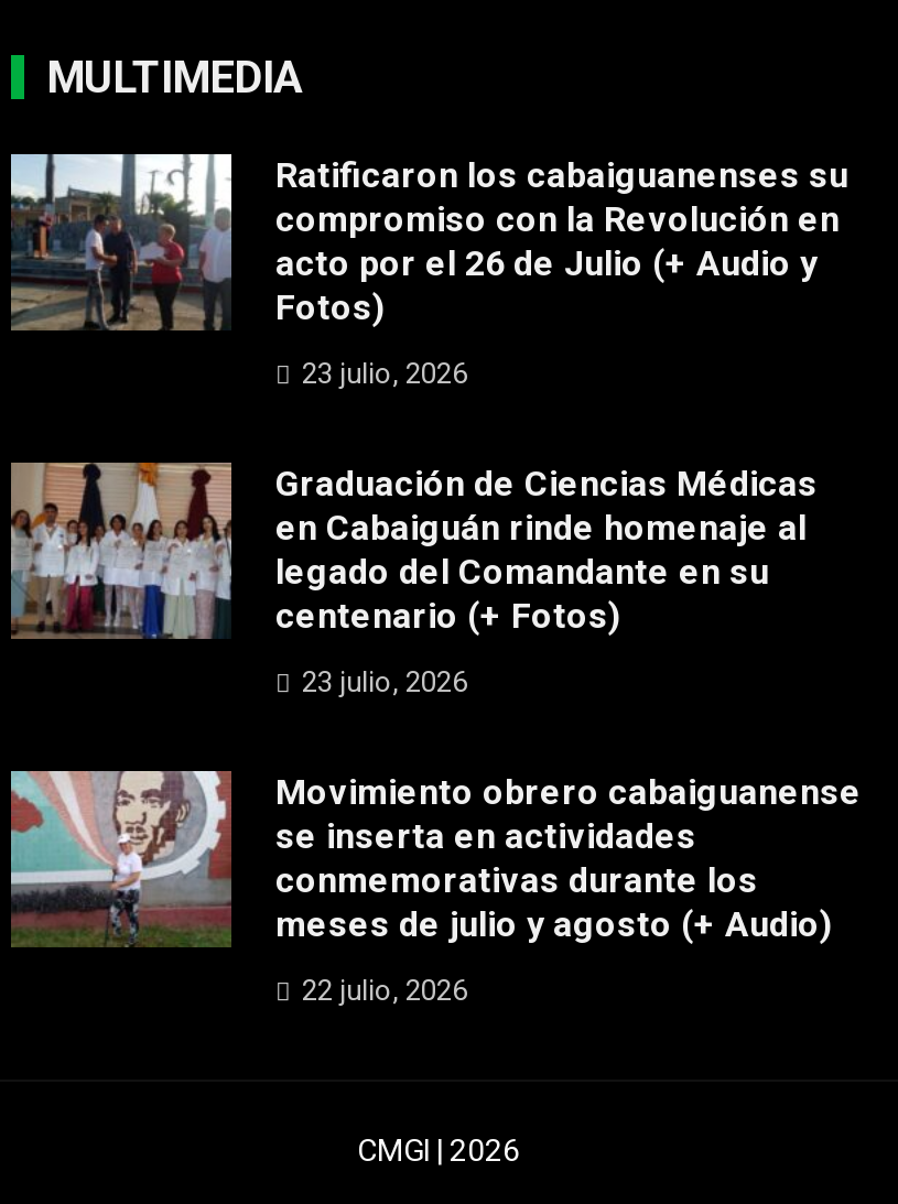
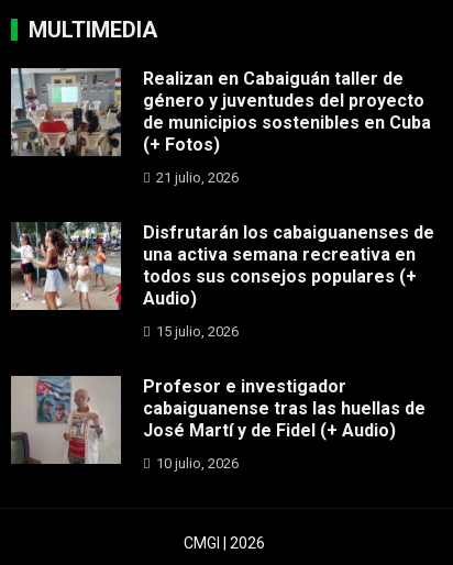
[11,152,848,333] [image] | Ratificaron los cabaiguanenses su | compromiso con la Revolución en | acto por el 26 de Julio (+ Audio y | Fotos) -> [10,67,431,156] [image] | Realizan en Cabaiguán taller de | género y juventudes del proyecto | de municipios sostenibles en Cuba | (+ Fotos)
[302,356,467,389] 23 julio, 2026 -> [156,169,239,185] 21 julio, 2026
[11,460,818,639] [image] | Graduación de Ciencias Médicas | en Cabaiguán rinde homenaje al | legado del Comandante en su | centenario (+ Fotos) -> [10,221,434,311] [image] | Disfrutarán los cabaiguanenses de | una activa semana recreativa en | todos sus consejos populares (+ | Audio)
[302,664,467,698] 23 julio, 2026 -> [156,323,239,339] 15 julio, 2026
[9,769,862,947] [image] | Movimiento obrero cabaiguanense | se inserta en actividades | conmemorativas durante los | meses de julio y agosto (+ Audio) -> [11,375,426,465] [image] | Profesor e investigador | cabaiguanense tras las huellas de | José Martí y de Fidel (+ Audio)
[302,973,467,1006] 22 julio, 2026 -> [156,455,239,471] 10 julio, 2026

